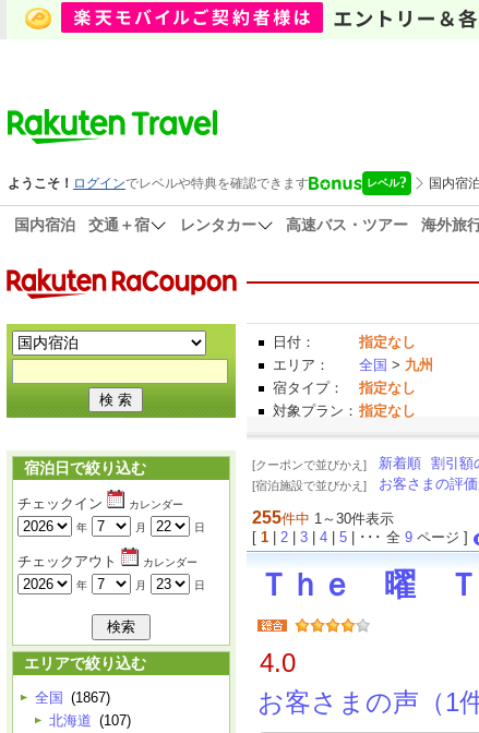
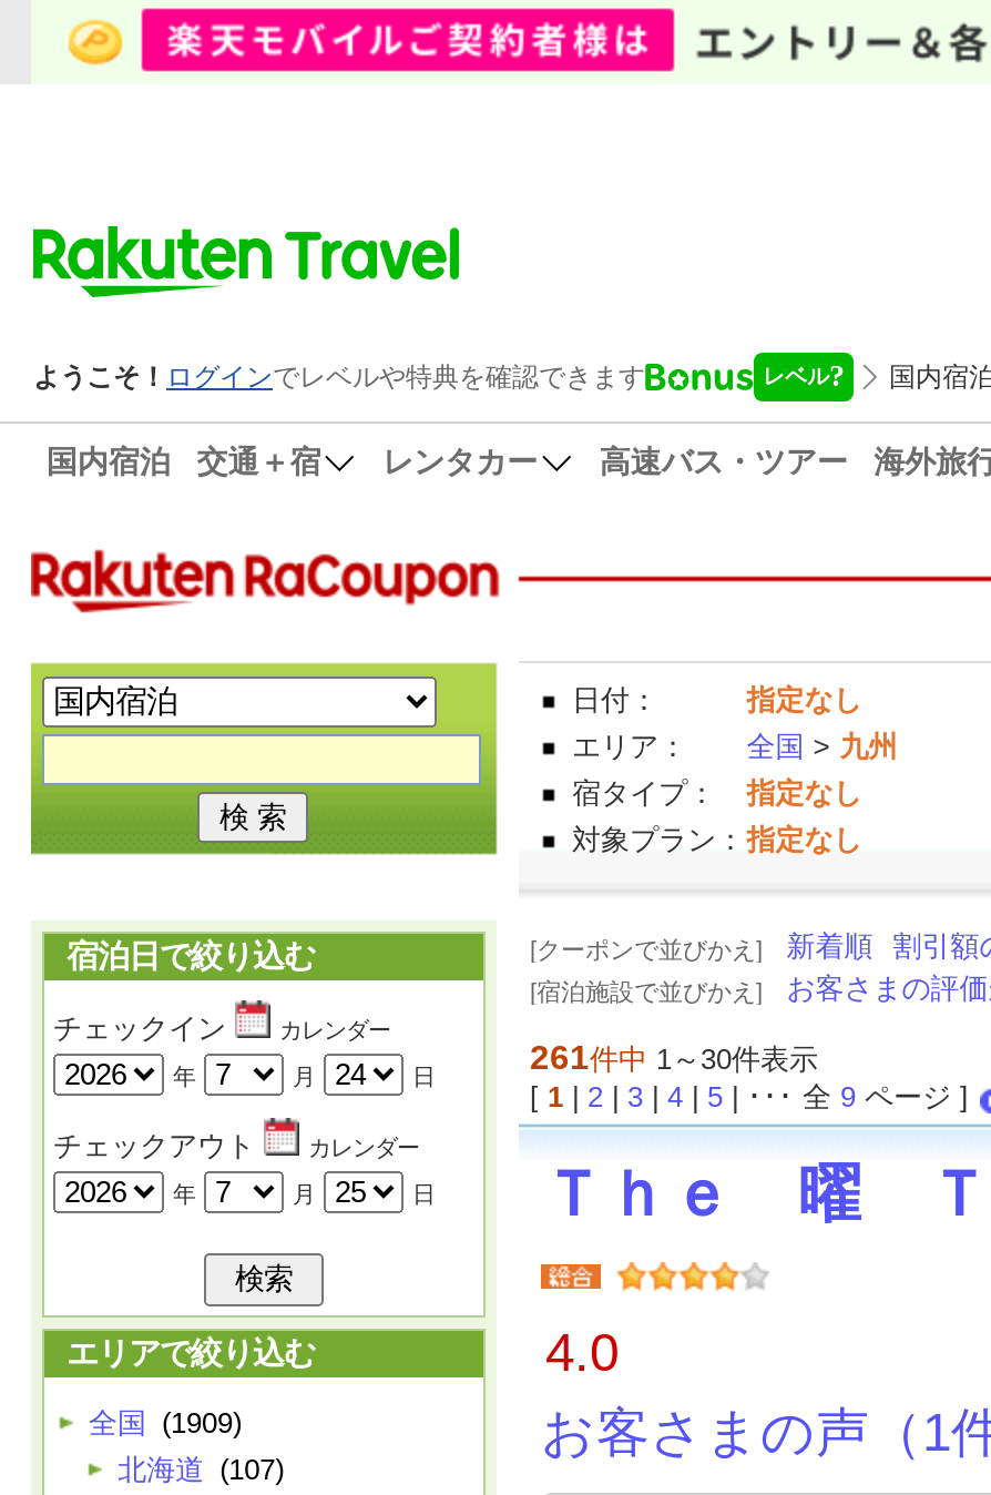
[252,508,394,527] 255件中1～30件表示 -> [530,1038,818,1076] 261件中1～30件表示
[35,689,110,706] 全国 (1867) -> [89,1406,242,1440] 全国 (1909)

